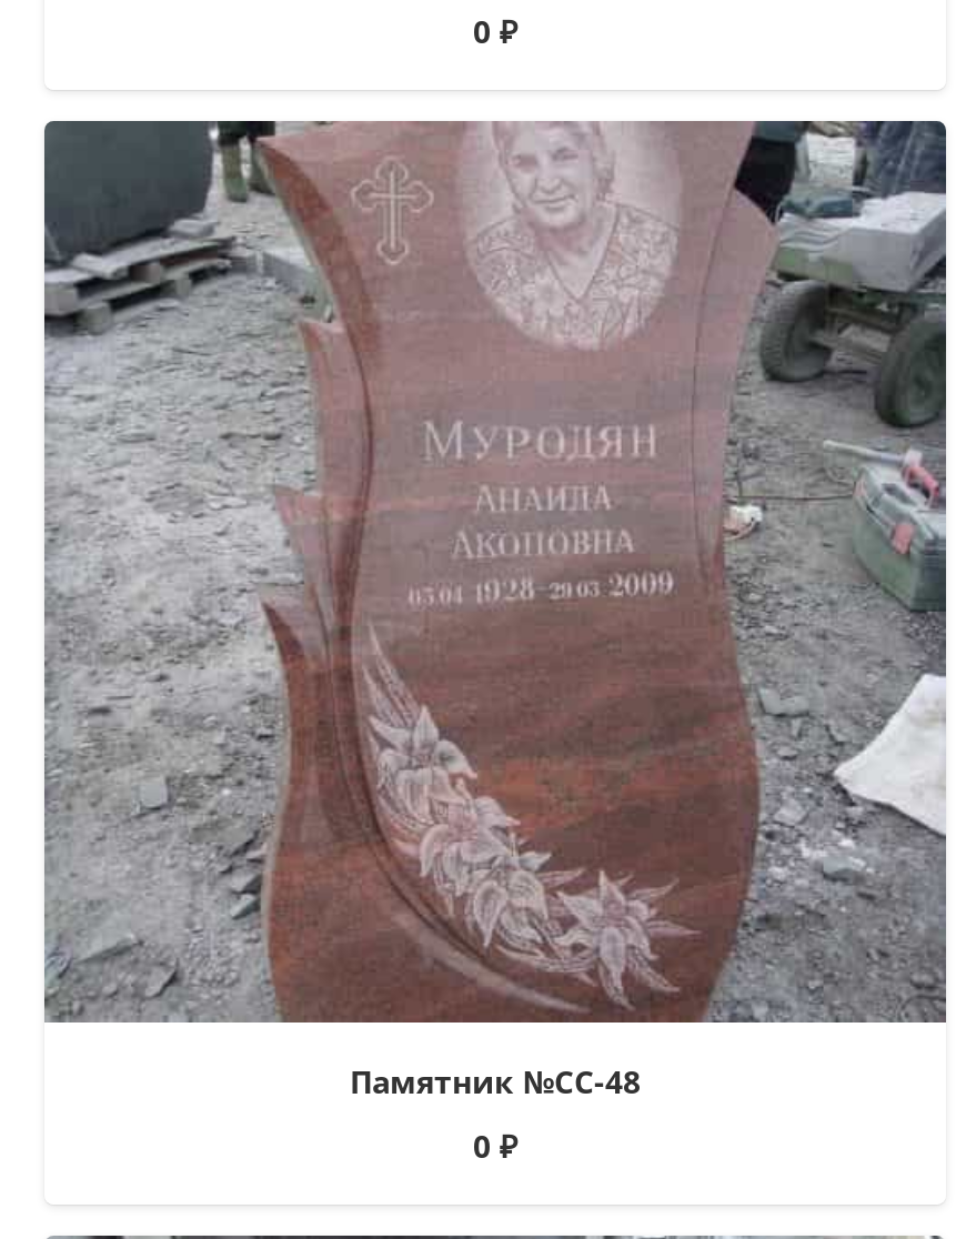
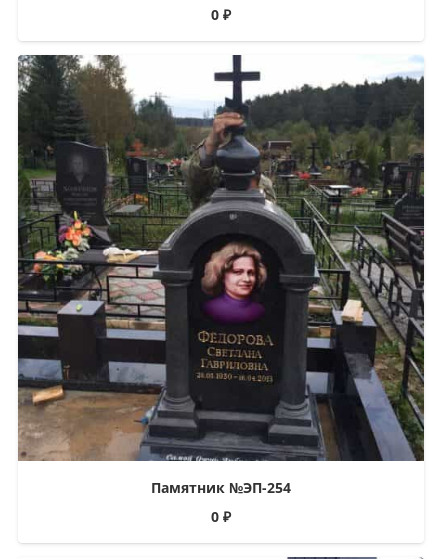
[42,118,948,1102] [image] | Памятник №СС-48 -> [18,54,425,497] [image] | Памятник №ЭП-254

